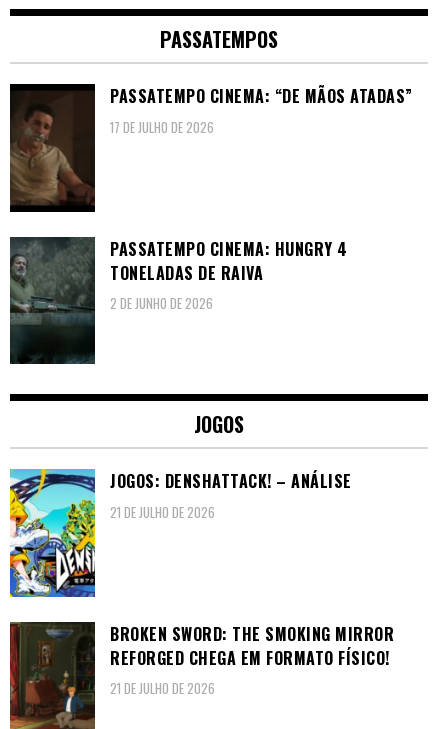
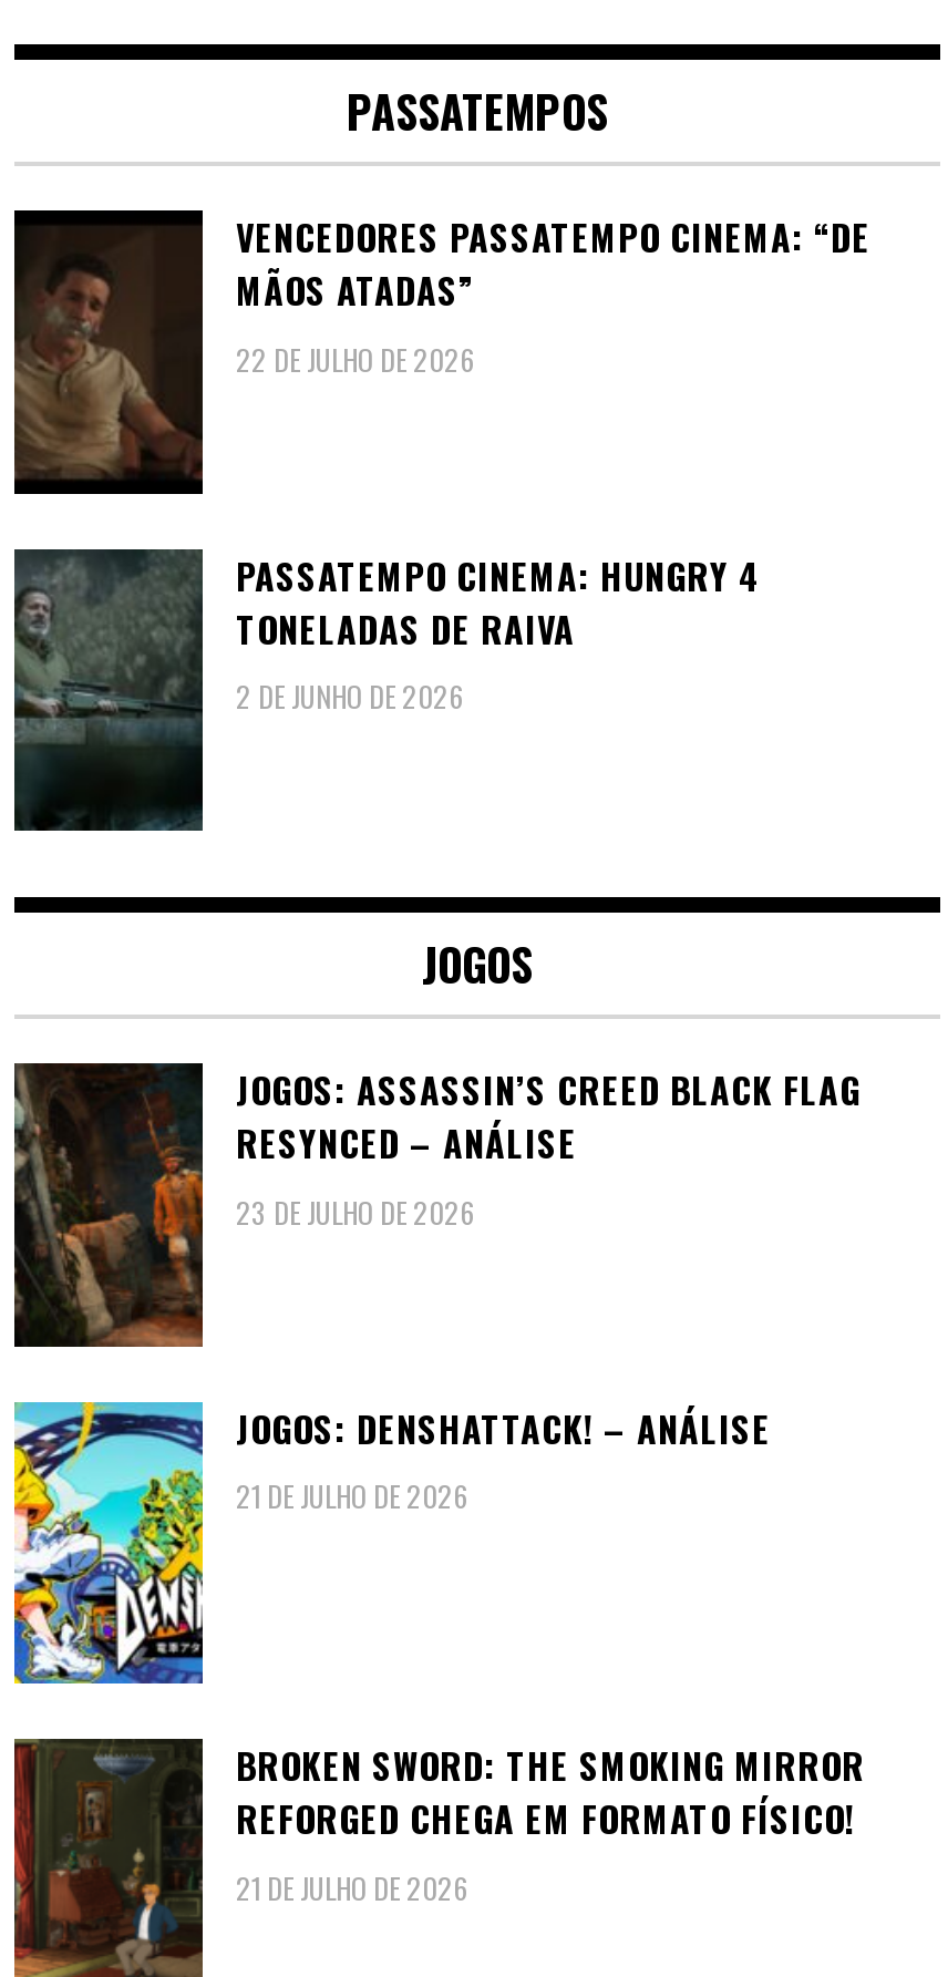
[110,84,412,137] PASSATEMPO CINEMA: “DE MÃOS ATADAS” | 17 DE JULHO DE 2026 -> [236,211,870,381] VENCEDORES PASSATEMPO CINEMA: “DE | MÃOS ATADAS” | 22 DE JULHO DE 2026
none -> [12,1061,861,1349] [image] | JOGOS: ASSASSIN’S CREED BLACK FLAG | RESYNCED – ANÁLISE | 23 DE JULHO DE 2026

